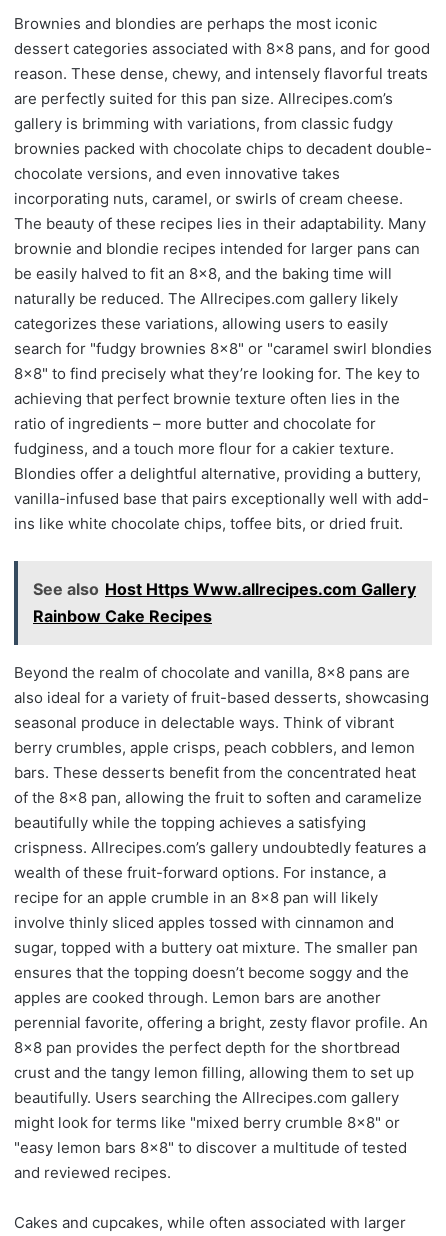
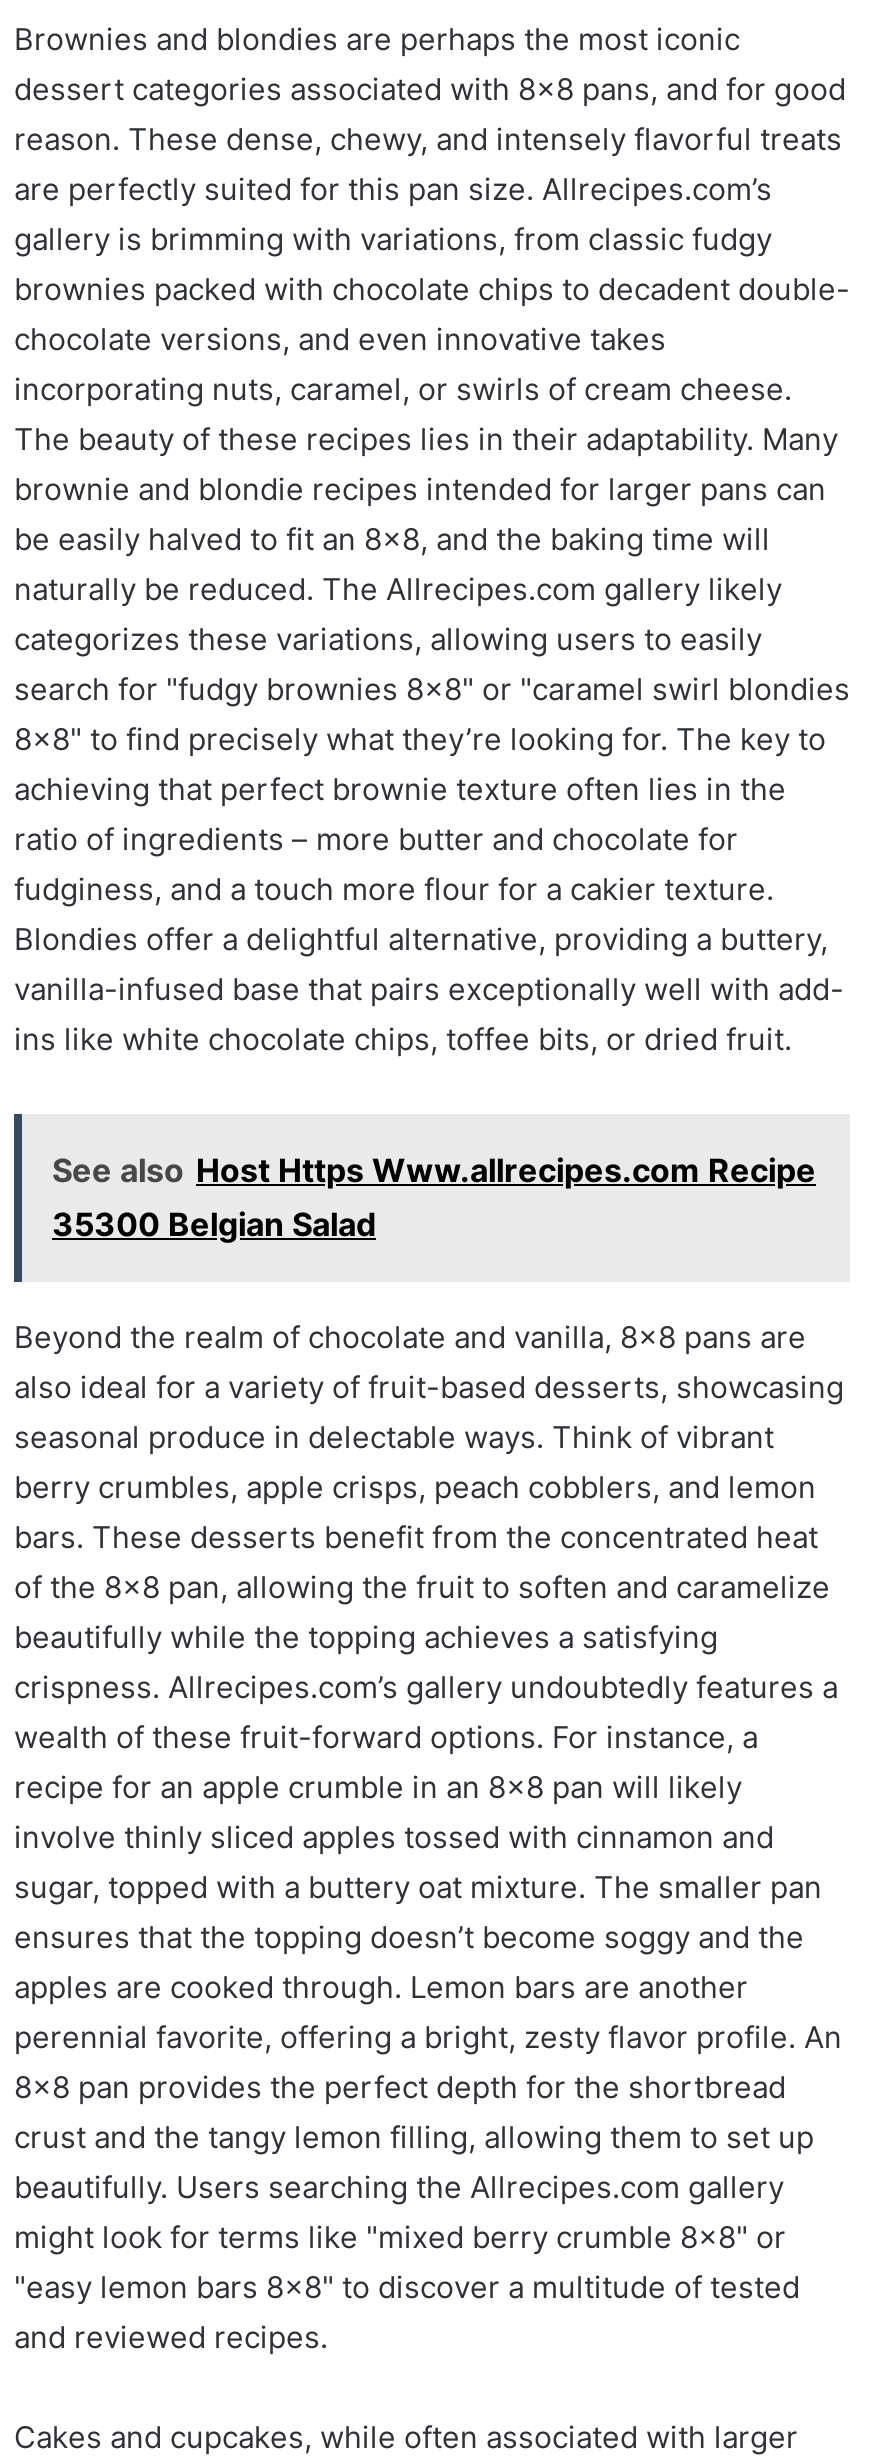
[33,579,416,626] See also Host Https Www.allrecipes.com Gallery | Rainbow Cake Recipes -> [52,1151,816,1245] See also Host Https Www.allrecipes.com Recipe | 35300 Belgian Salad

